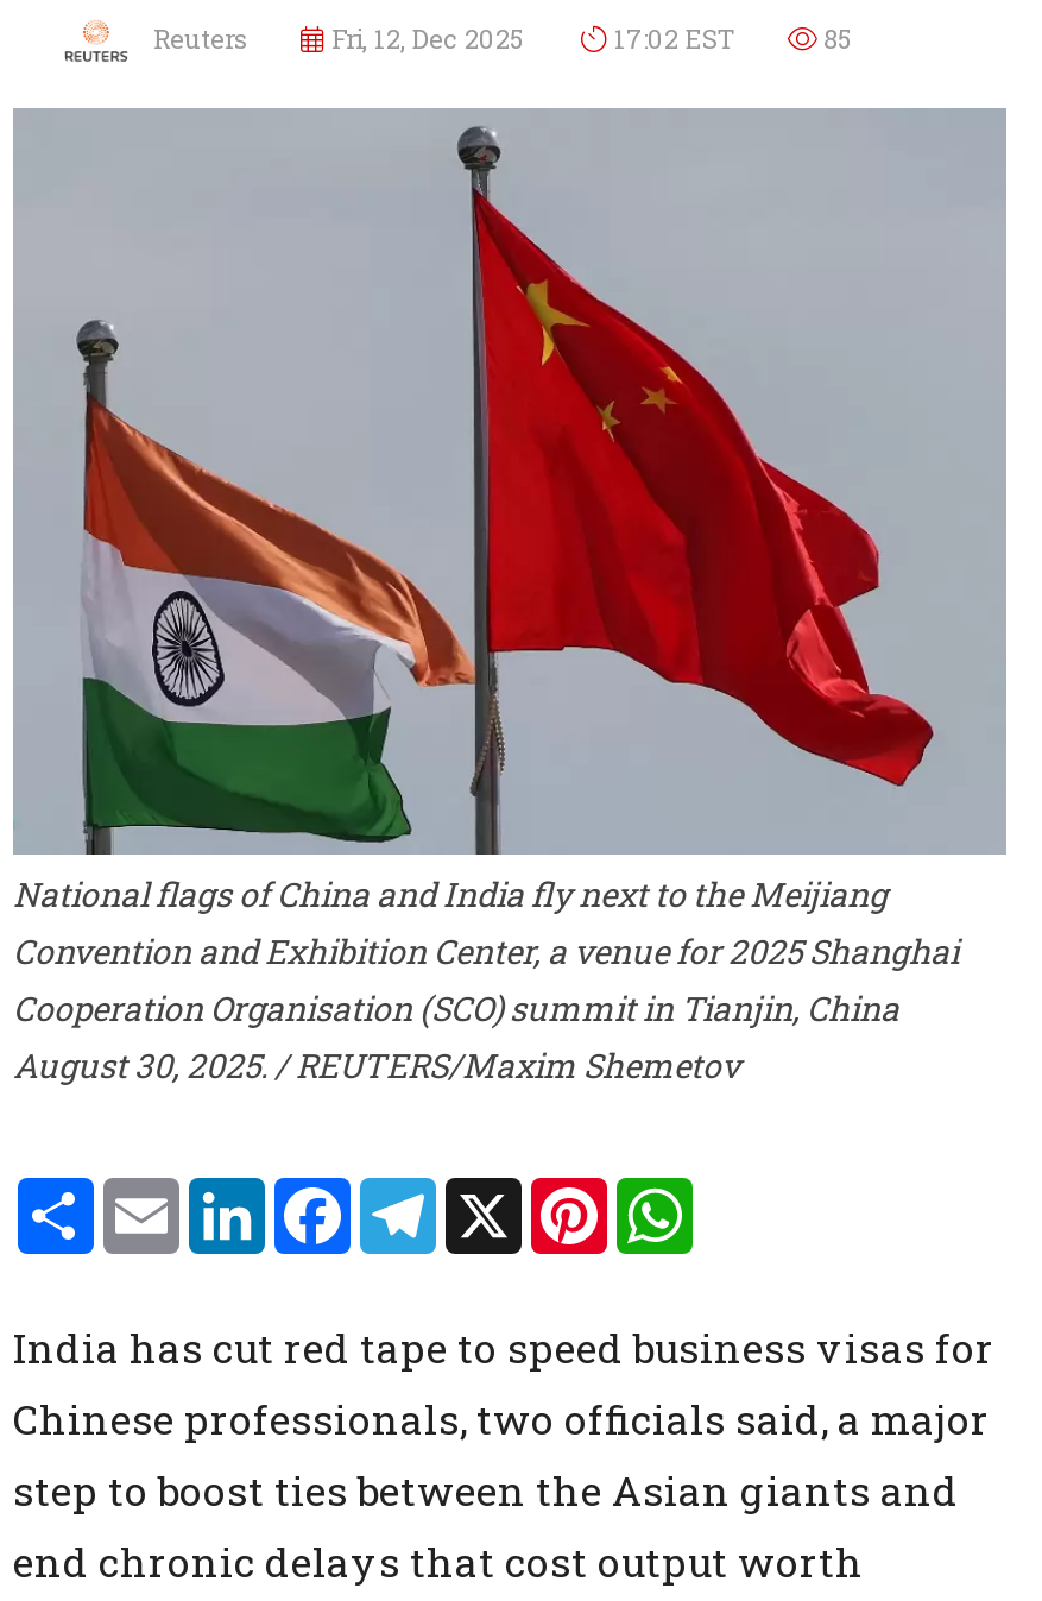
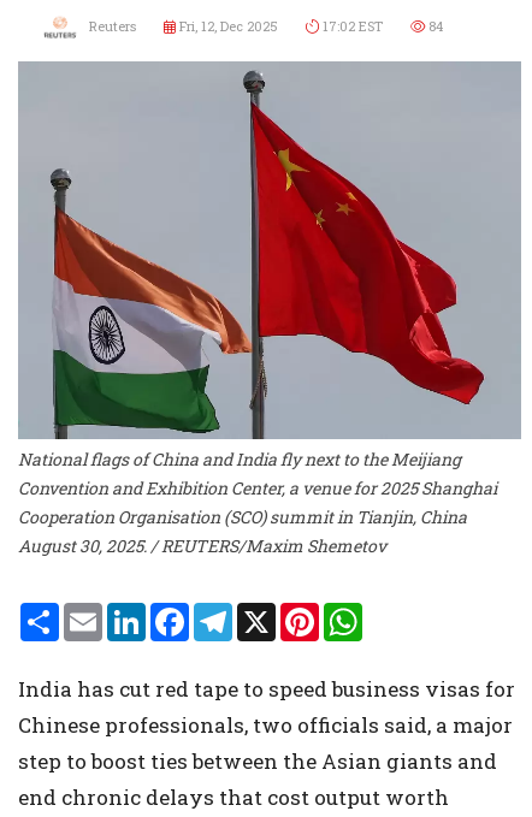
[816,20,869,56] 85 -> [425,17,450,35] 84

